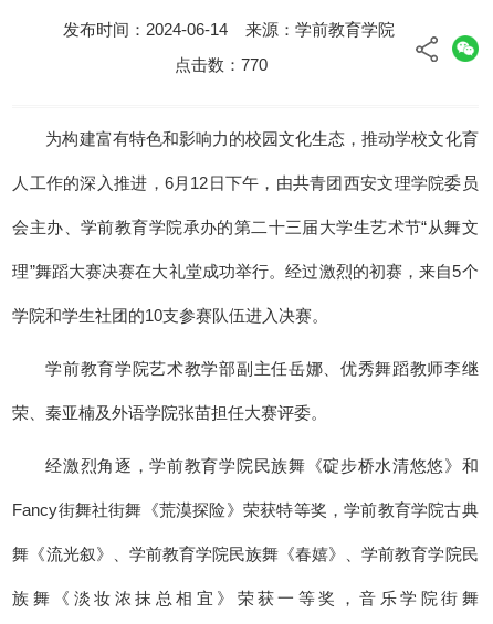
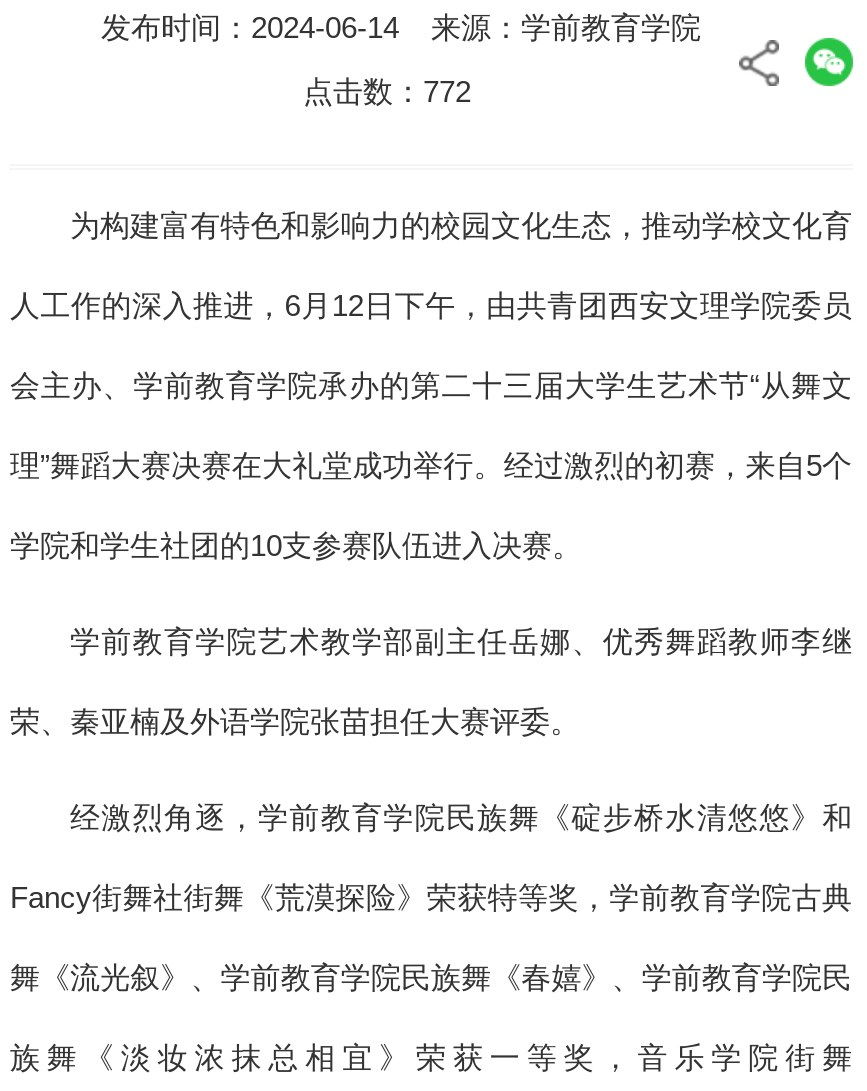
[157,55,268,74] 点击数：770 -> [271,74,471,108] 点击数：772

